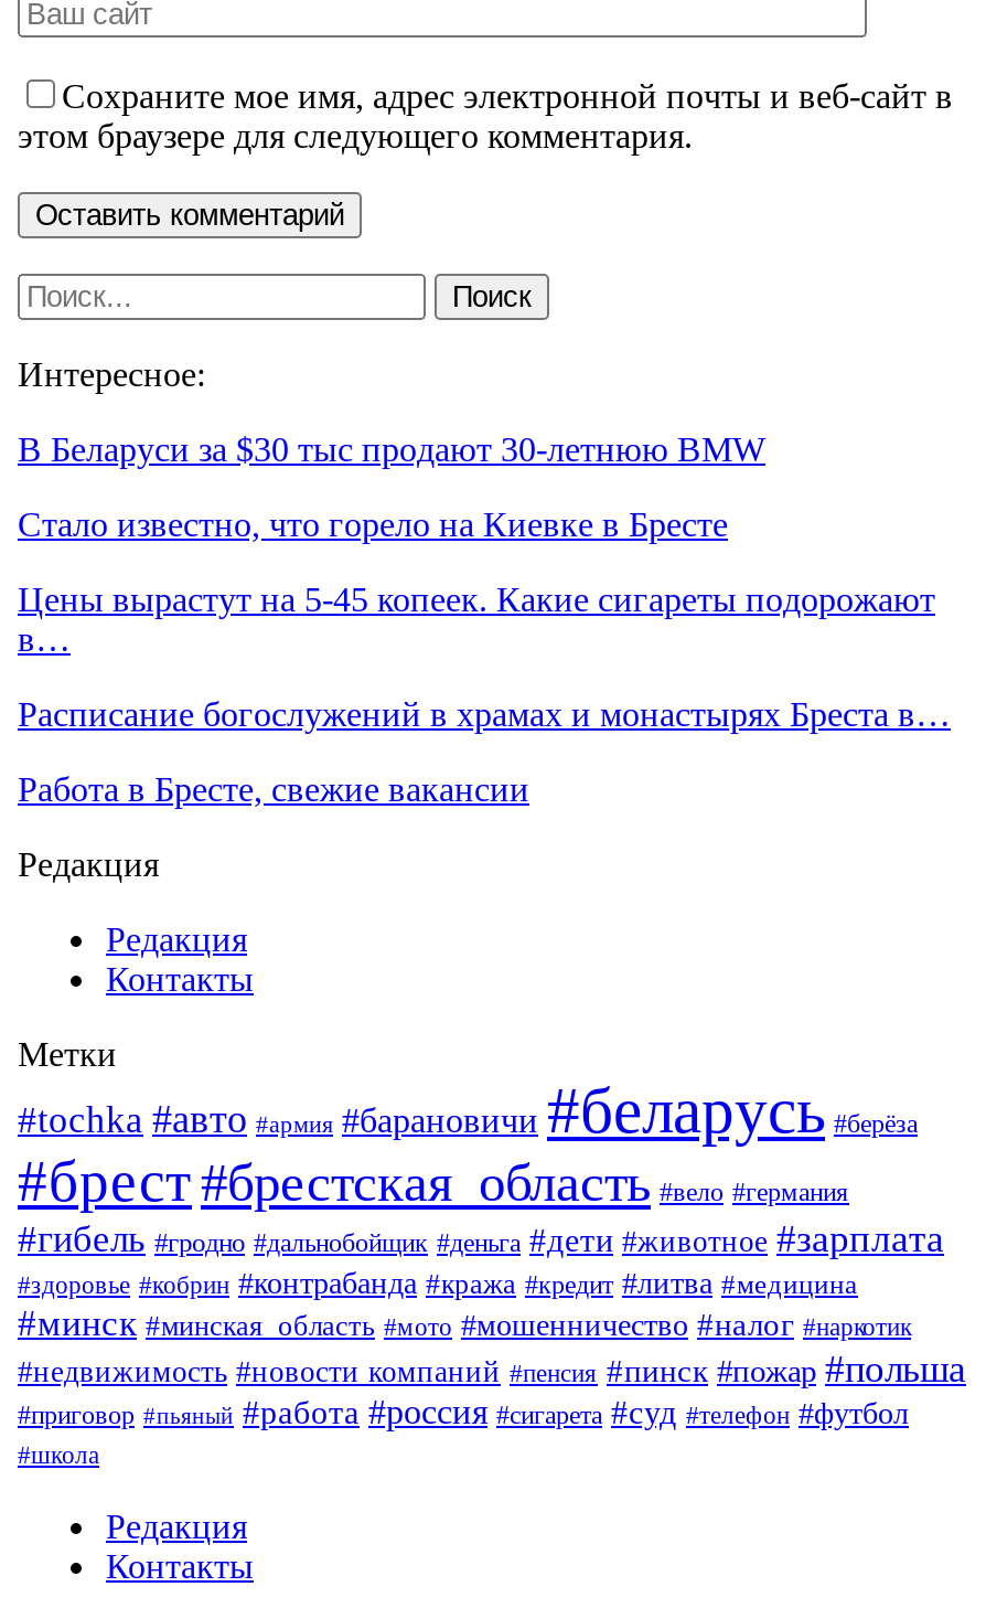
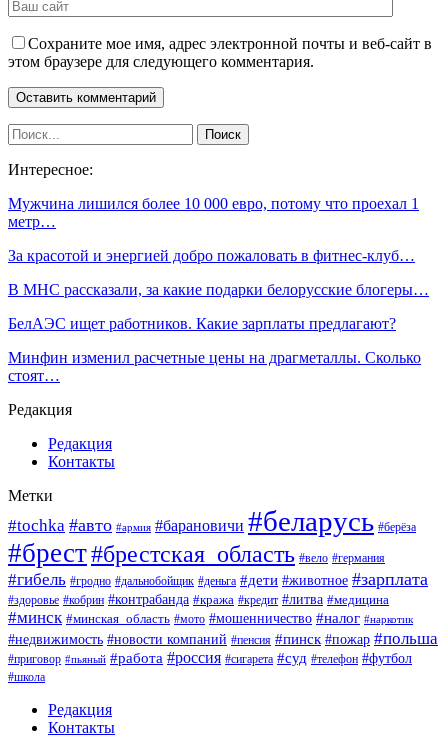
[18,430,765,468] В Беларуси за $30 тыс продают 30-летнюю BMW -> [8,195,419,230] Мужчина лишился более 10 000 евро, потому что проехал 1 | метр…
[18,505,728,543] Стало известно, что горело на Киевке в Бресте -> [8,247,415,264] За красотой и энергией добро пожаловать в фитнес-клуб…
[18,580,935,657] Цены вырастут на 5-45 копеек. Какие сигареты подорожают | в… -> [8,281,429,298] В МНС рассказали, за какие подарки белорусские блогеры…
[18,695,951,732] Расписание богослужений в храмах и монастырях Бреста в… -> [8,315,396,332] БелАЭС ищет работников. Какие зарплаты предлагают?
[18,770,529,807] Работа в Бресте, свежие вакансии -> [8,349,421,384] Минфин изменил расчетные цены на драгметаллы. Сколько | стоят…

